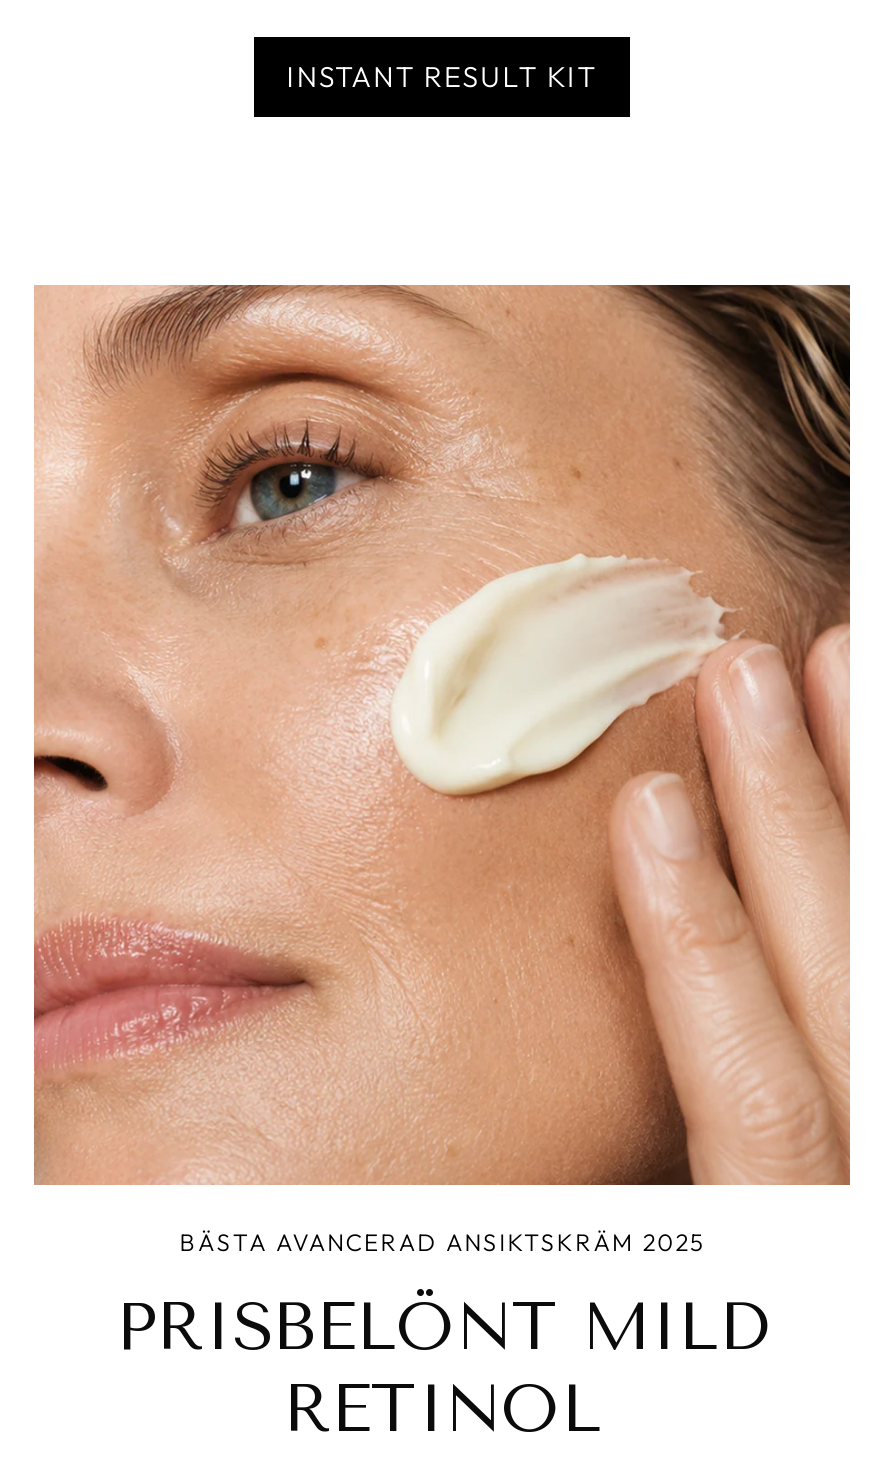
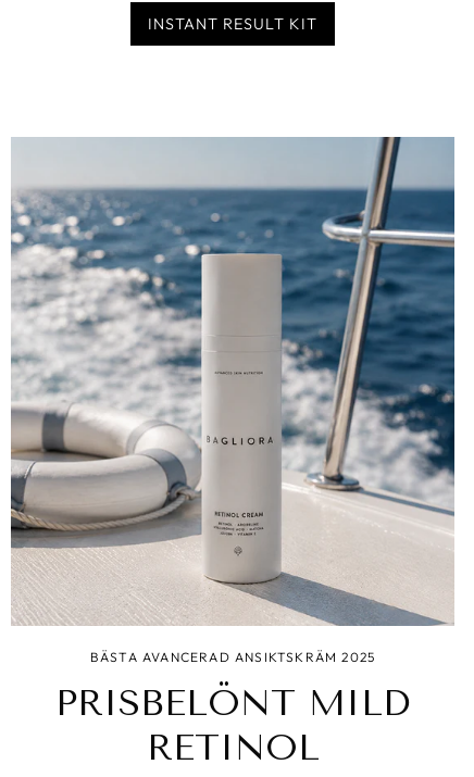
[32,283,852,1187] [image] -> [10,136,456,626] [image]

